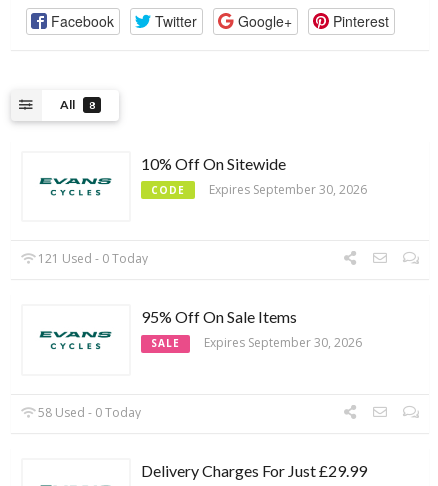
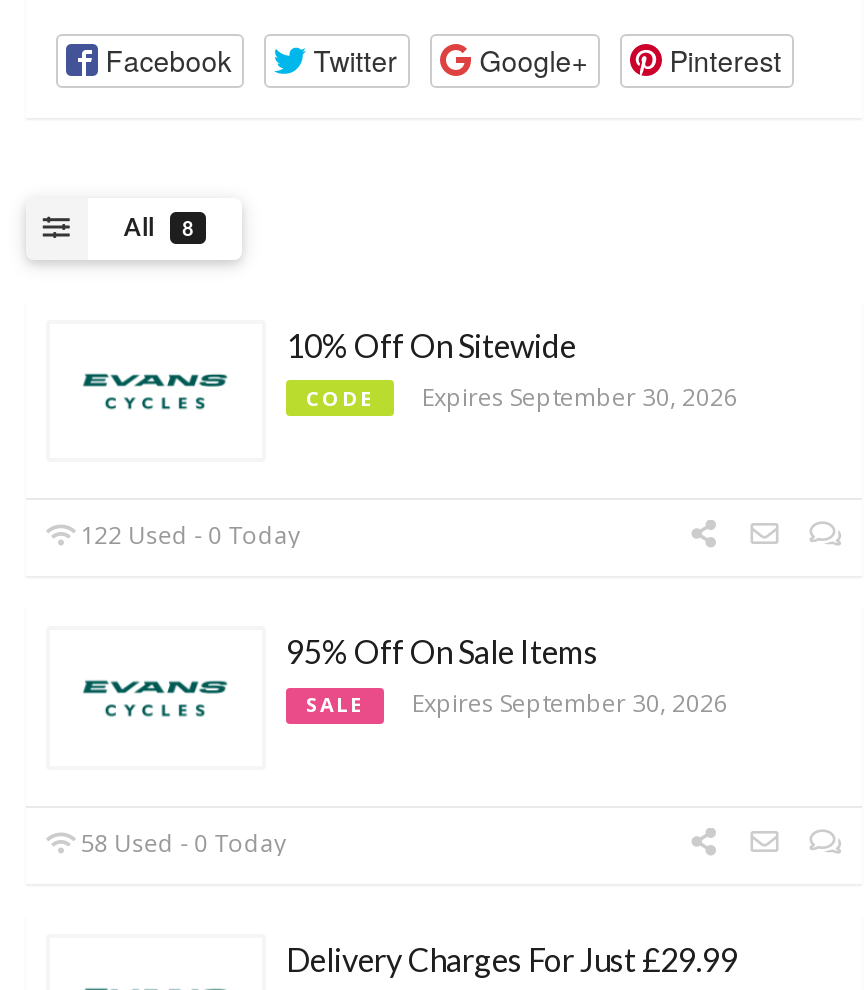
[35,250,148,267] 121 Used - 0 Today -> [74,519,300,553] 122 Used - 0 Today

